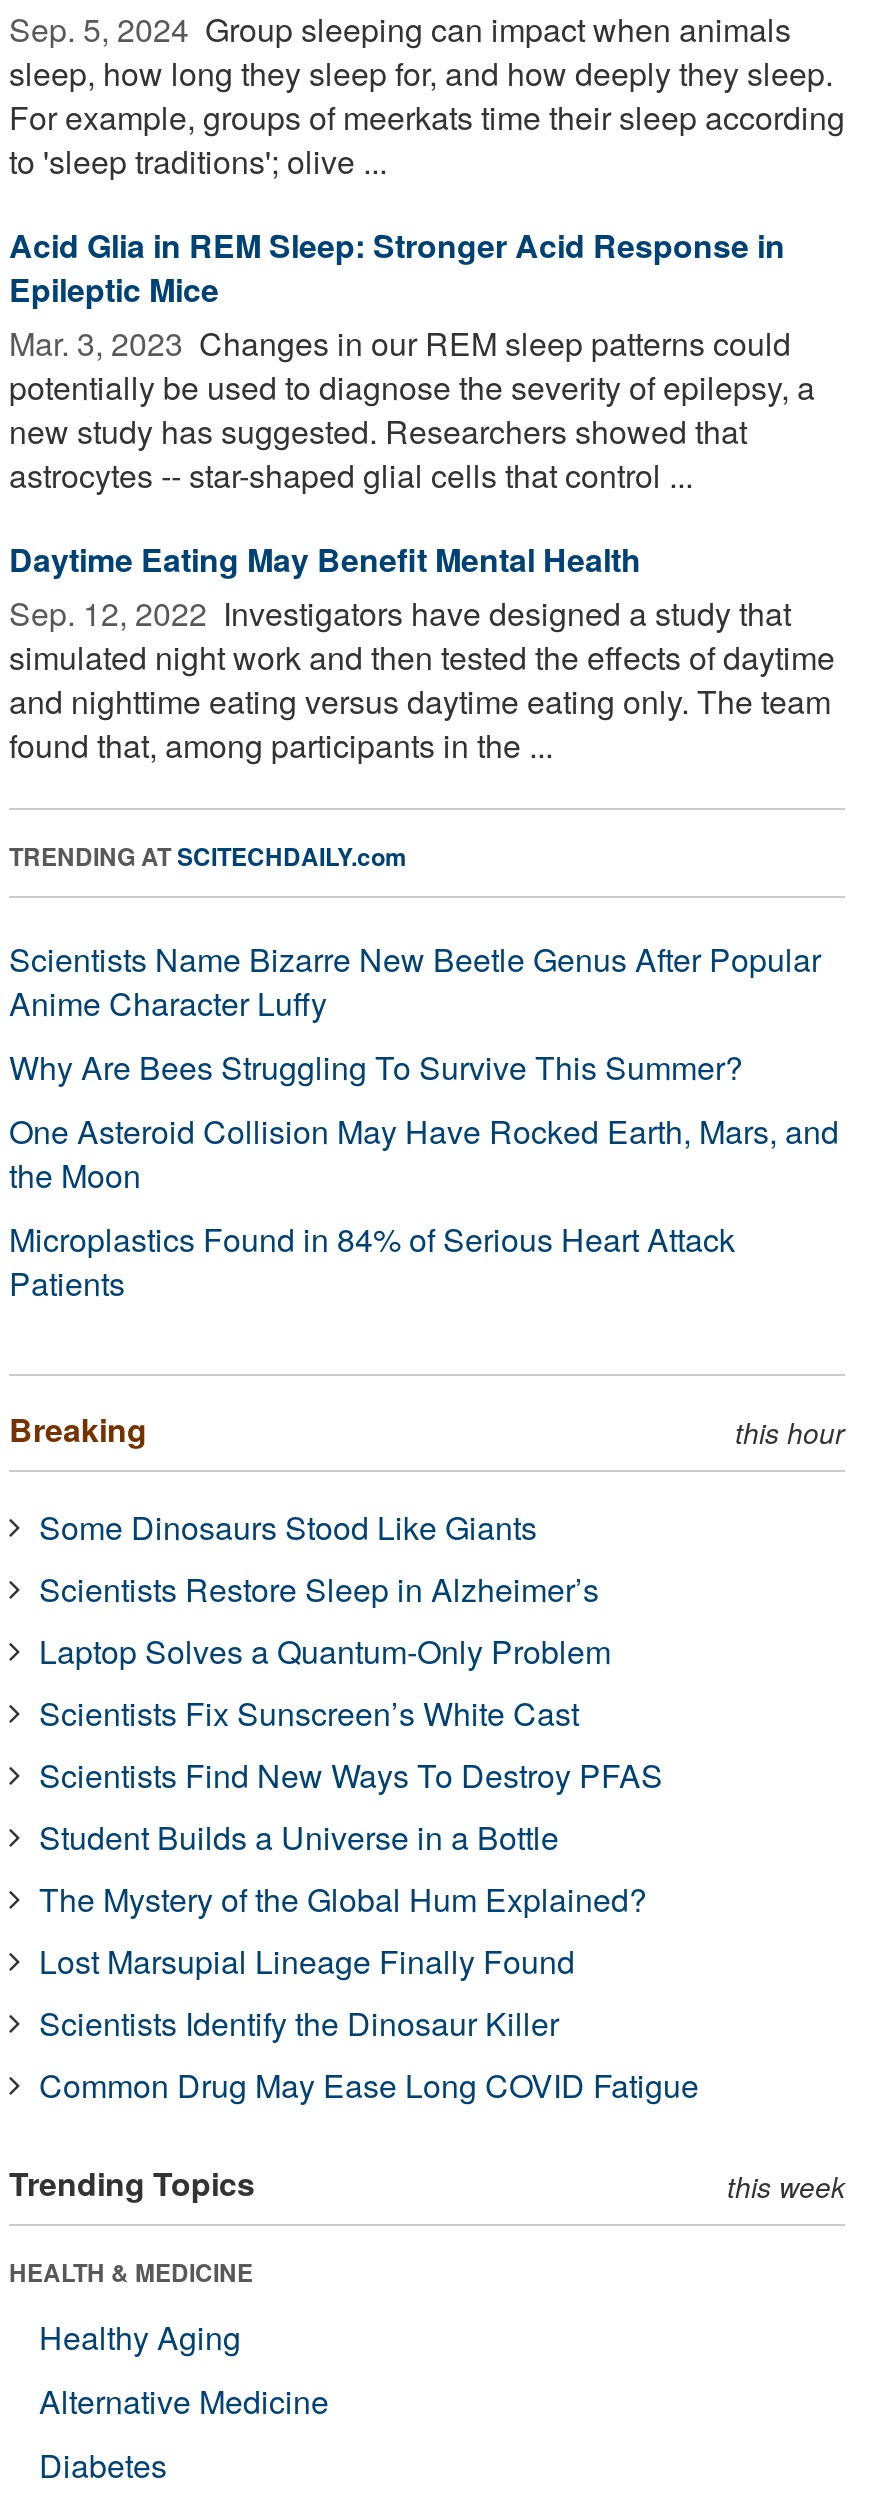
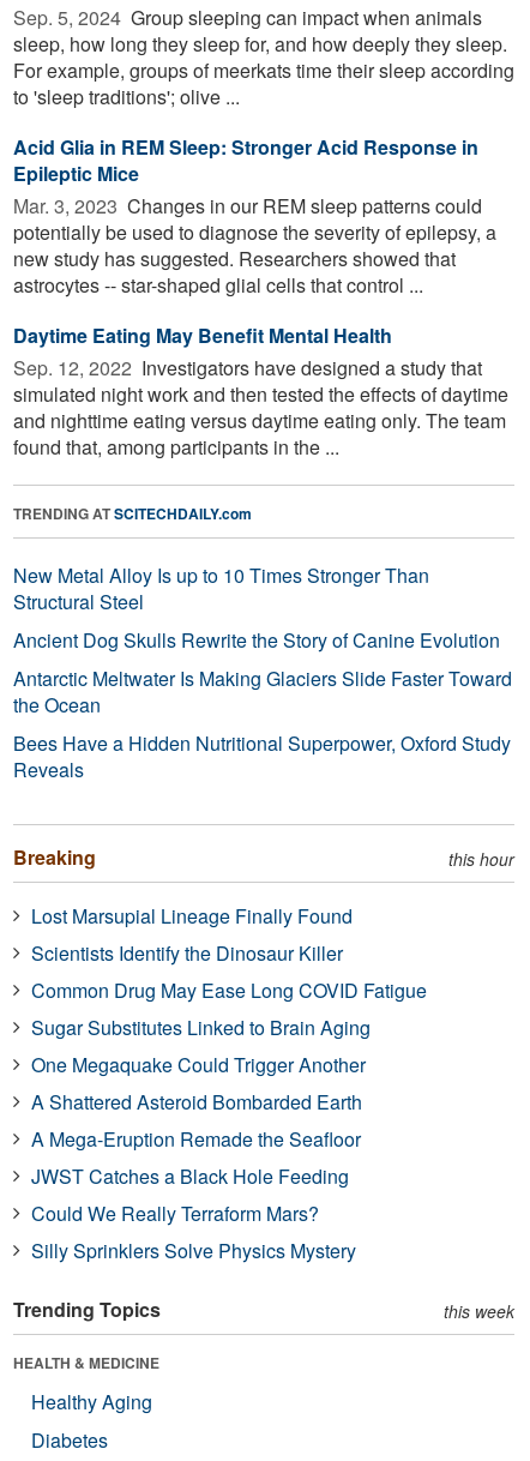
[9,936,839,1306] Scientists Name Bizarre New Beetle Genus After Popular | Anime Character Luffy | Why Are Bees Struggling To Survive This Summer? | One Asteroid Collision May Have Rocked Earth, Mars, and | the Moon | Microplastics Found in 84% of Serious Heart Attack | Patients -> [13,561,512,783] New Metal Alloy Is up to 10 Times Stronger Than | Structural Steel | Ancient Dog Skulls Rewrite the Story of Canine Evolution | Antarctic Meltwater Is Making Glaciers Slide Faster Toward | the Ocean | Bees Have a Hidden Nutritional Superpower, Oxford Study | Reveals
[39,1504,663,1922] Some Dinosaurs Stood Like Giants | Scientists Restore Sleep in Alzheimer’s | Laptop Solves a Quantum-Only Problem | Scientists Fix Sunscreen’s White Cast | Scientists Find New Ways To Destroy PFAS | Student Builds a Universe in a Bottle | The Mystery of the Global Hum Explained? -> none
moved [39,1938,699,2108] -> [31,902,427,1004]: Lost Marsupial Lineage Finally Found | Scientists Identify the Dinosaur Killer | Common Drug May Ease Long COVID Fatigue
none -> [31,1013,371,1264] Sugar Substitutes Linked to Brain Aging | One Megaquake Could Trigger Another | A Shattered Asteroid Bombarded Earth | A Mega-Eruption Remade the Seafloor | JWST Catches a Black Hole Feeding | Could We Really Terraform Mars? | Silly Sprinklers Solve Physics Mystery
[39,2378,329,2424] Alternative Medicine -> none

